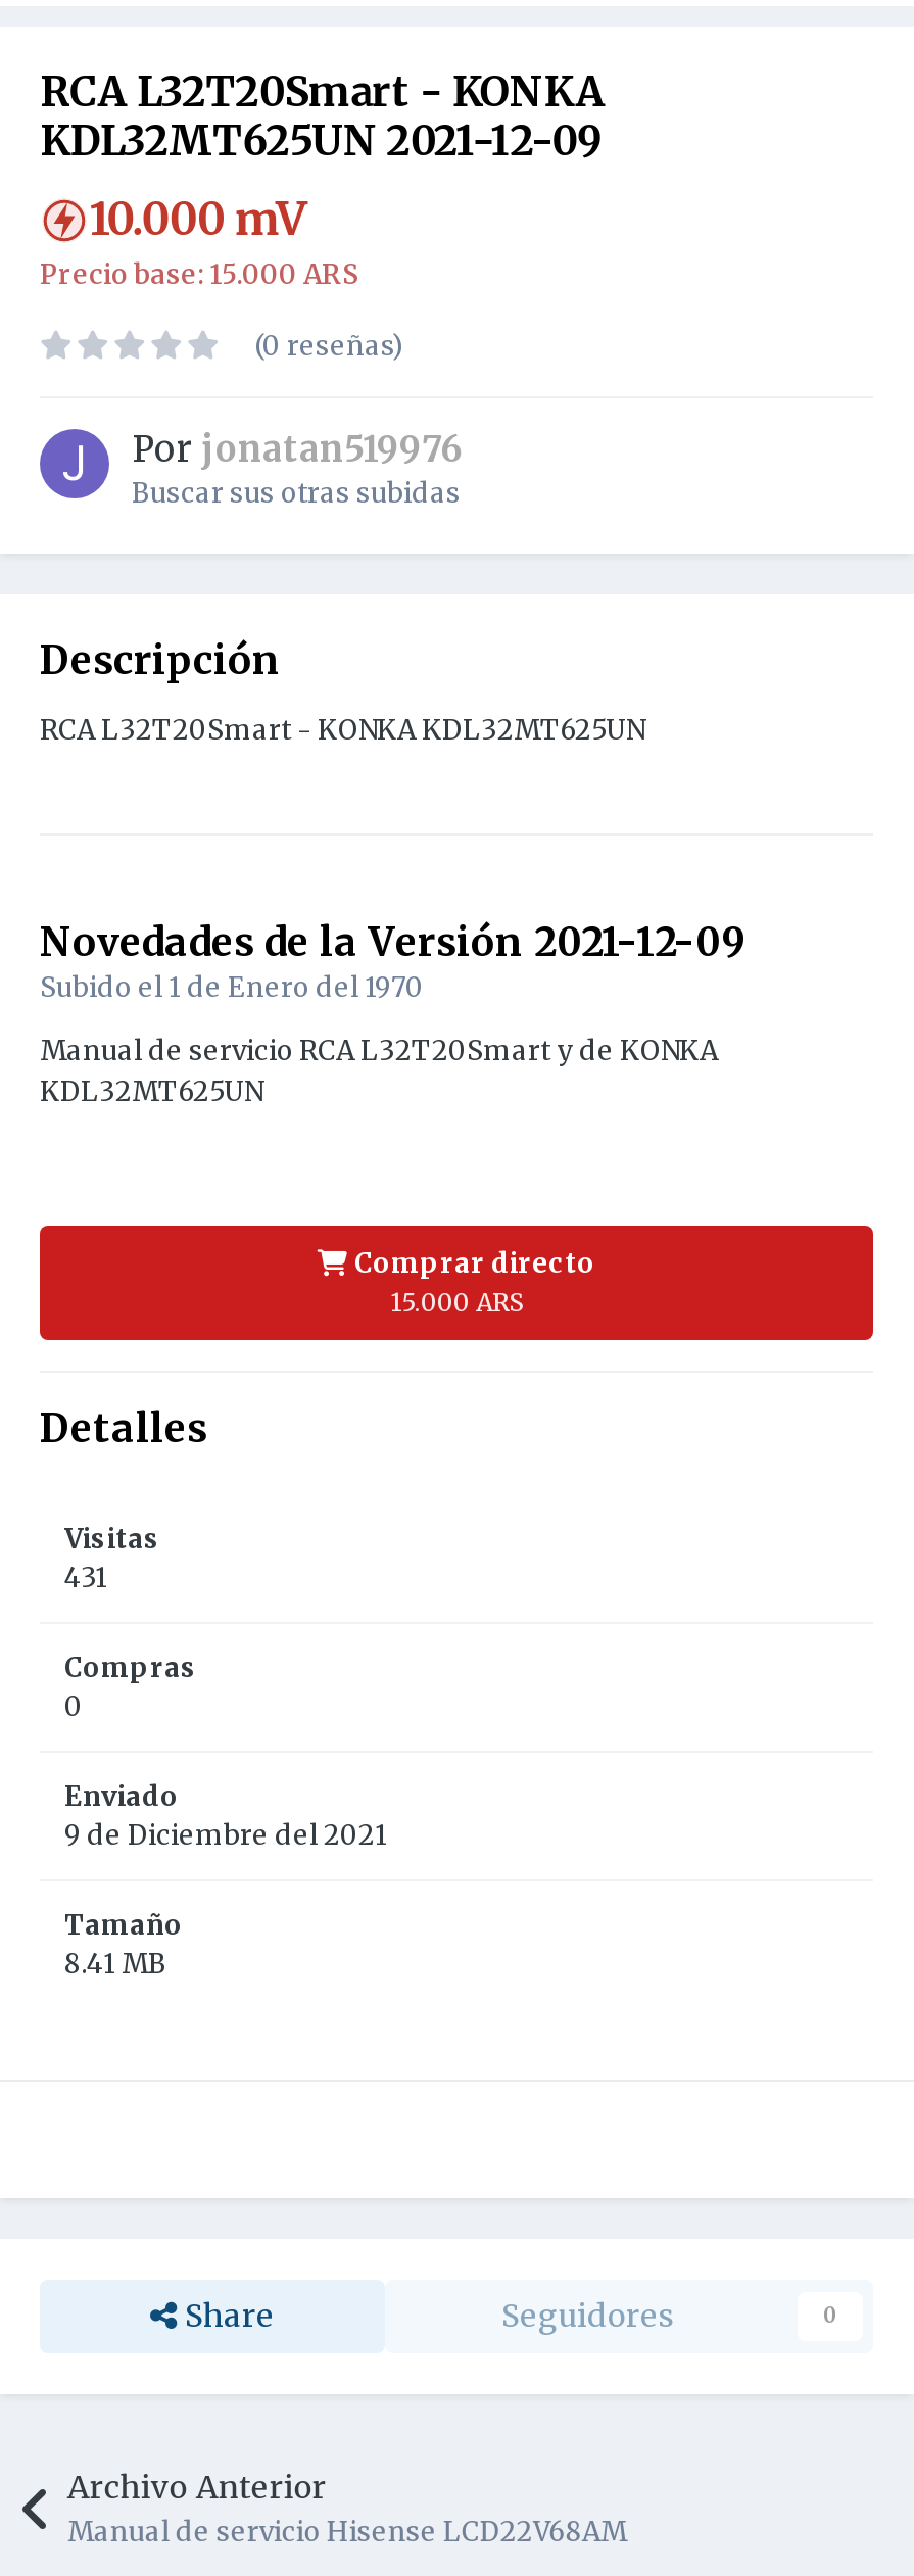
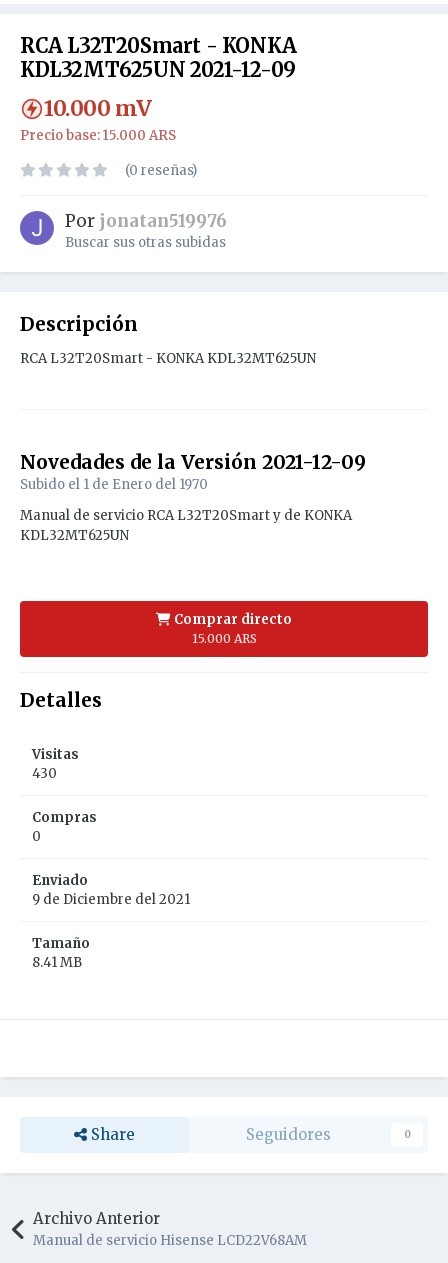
[64,1561,107,1596] 431 -> [32,765,57,782] 430

